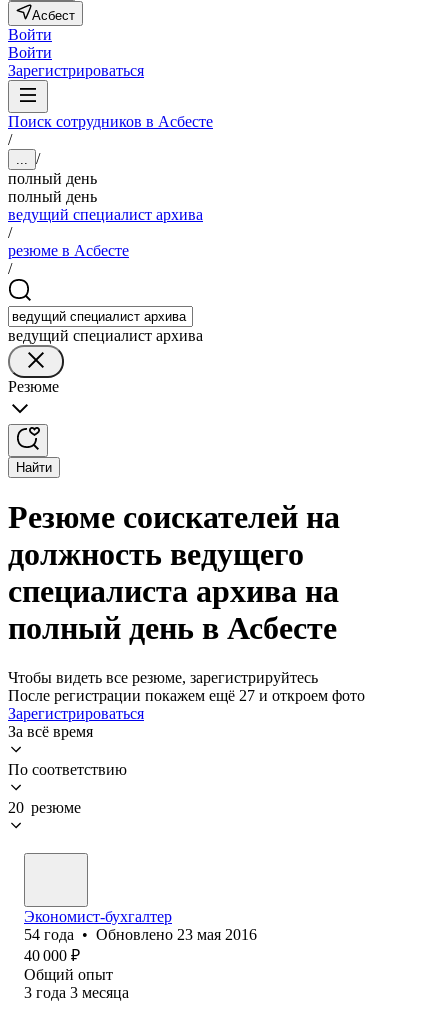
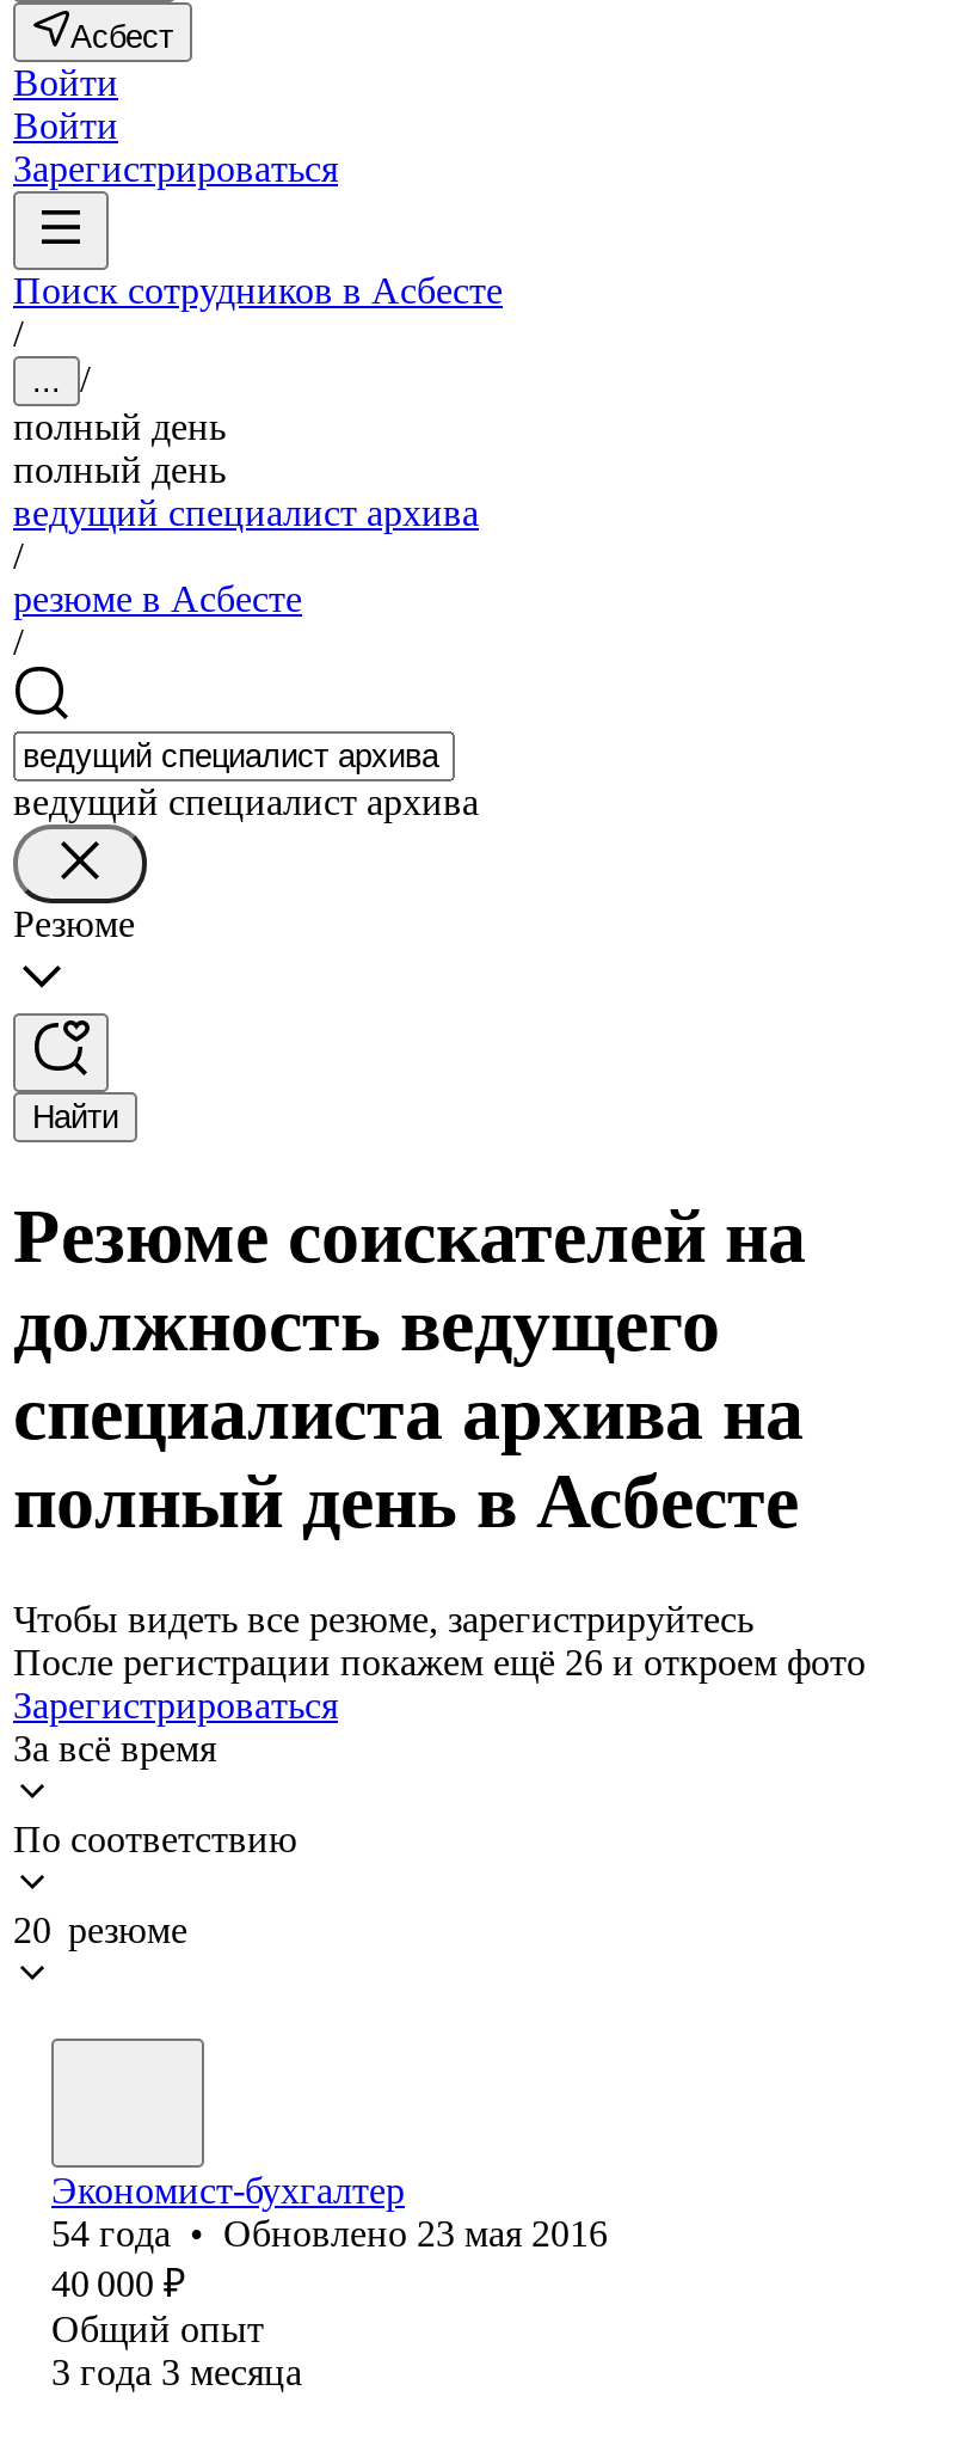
[8,687,365,704] После регистрации покажем ещё 27 и откроем фото -> [13,1642,866,1682] После регистрации покажем ещё 26 и откроем фото

